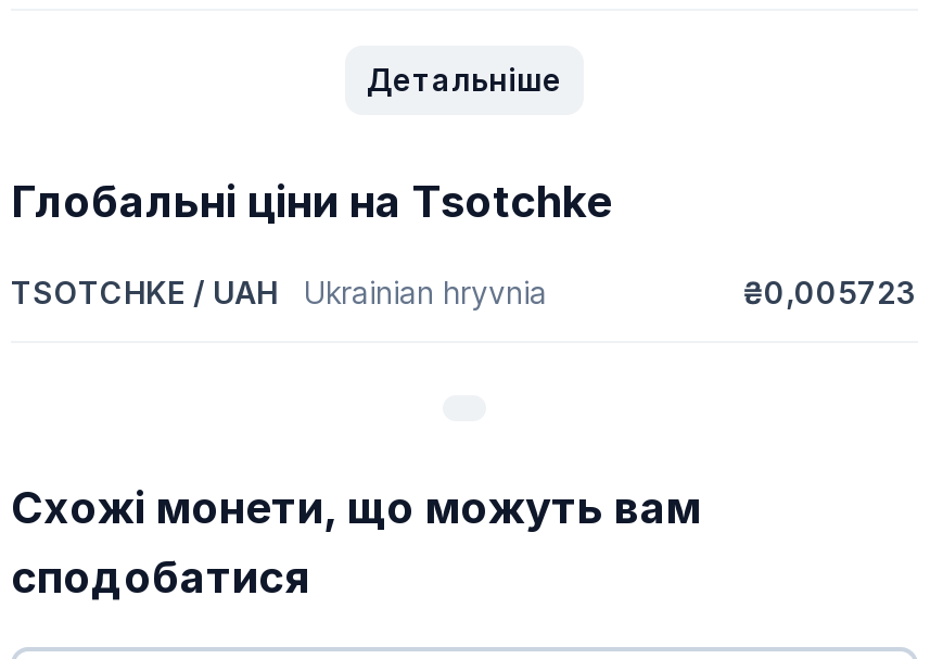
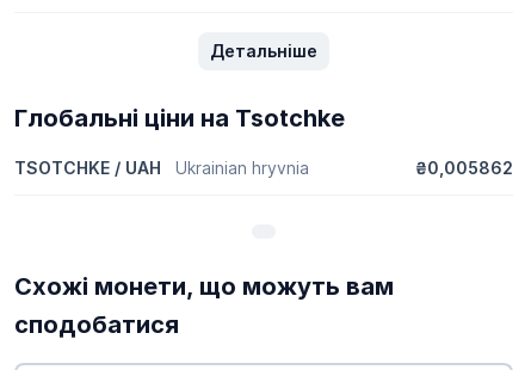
[742,273,918,310] ₴0,005723 -> [415,158,513,178] ₴0,005862

